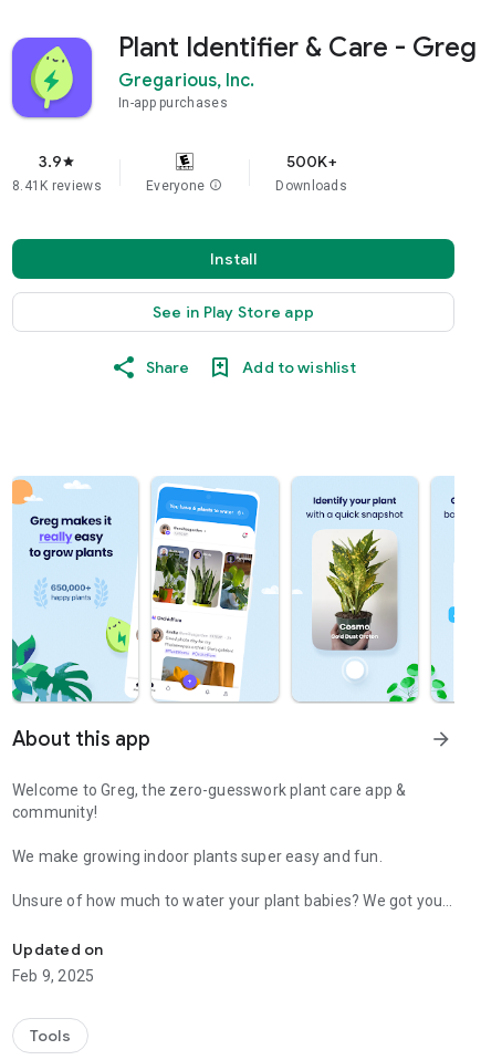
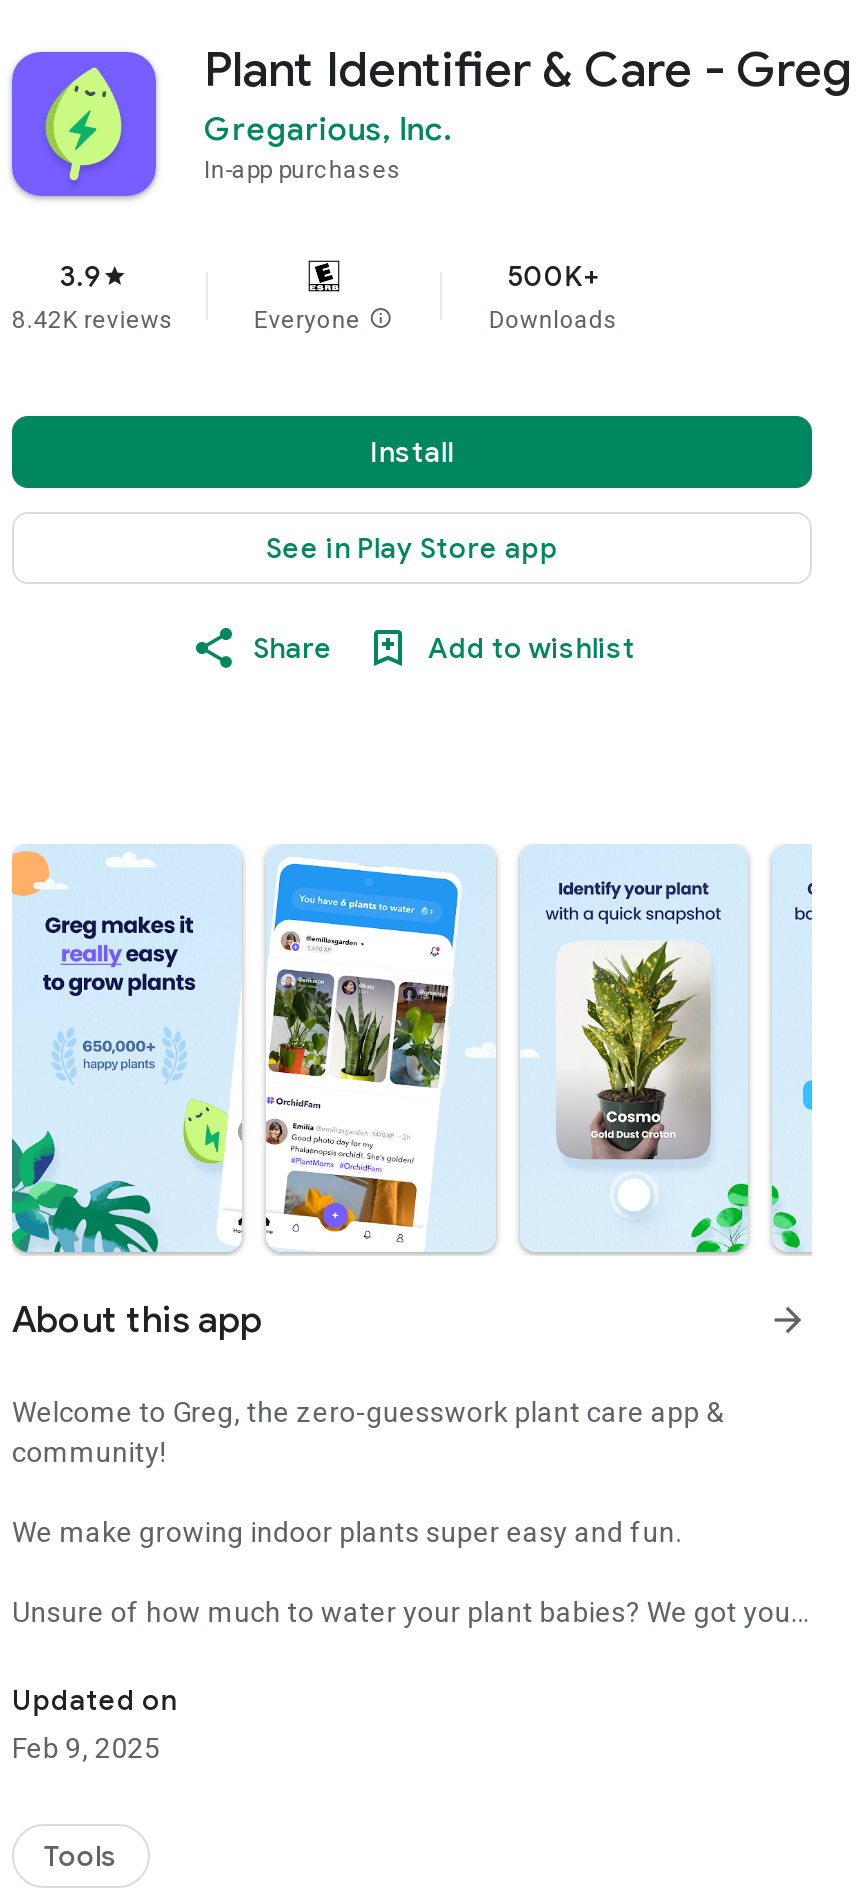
[12,178,102,194] 8.41K reviews -> [12,306,174,334] 8.42K reviews

